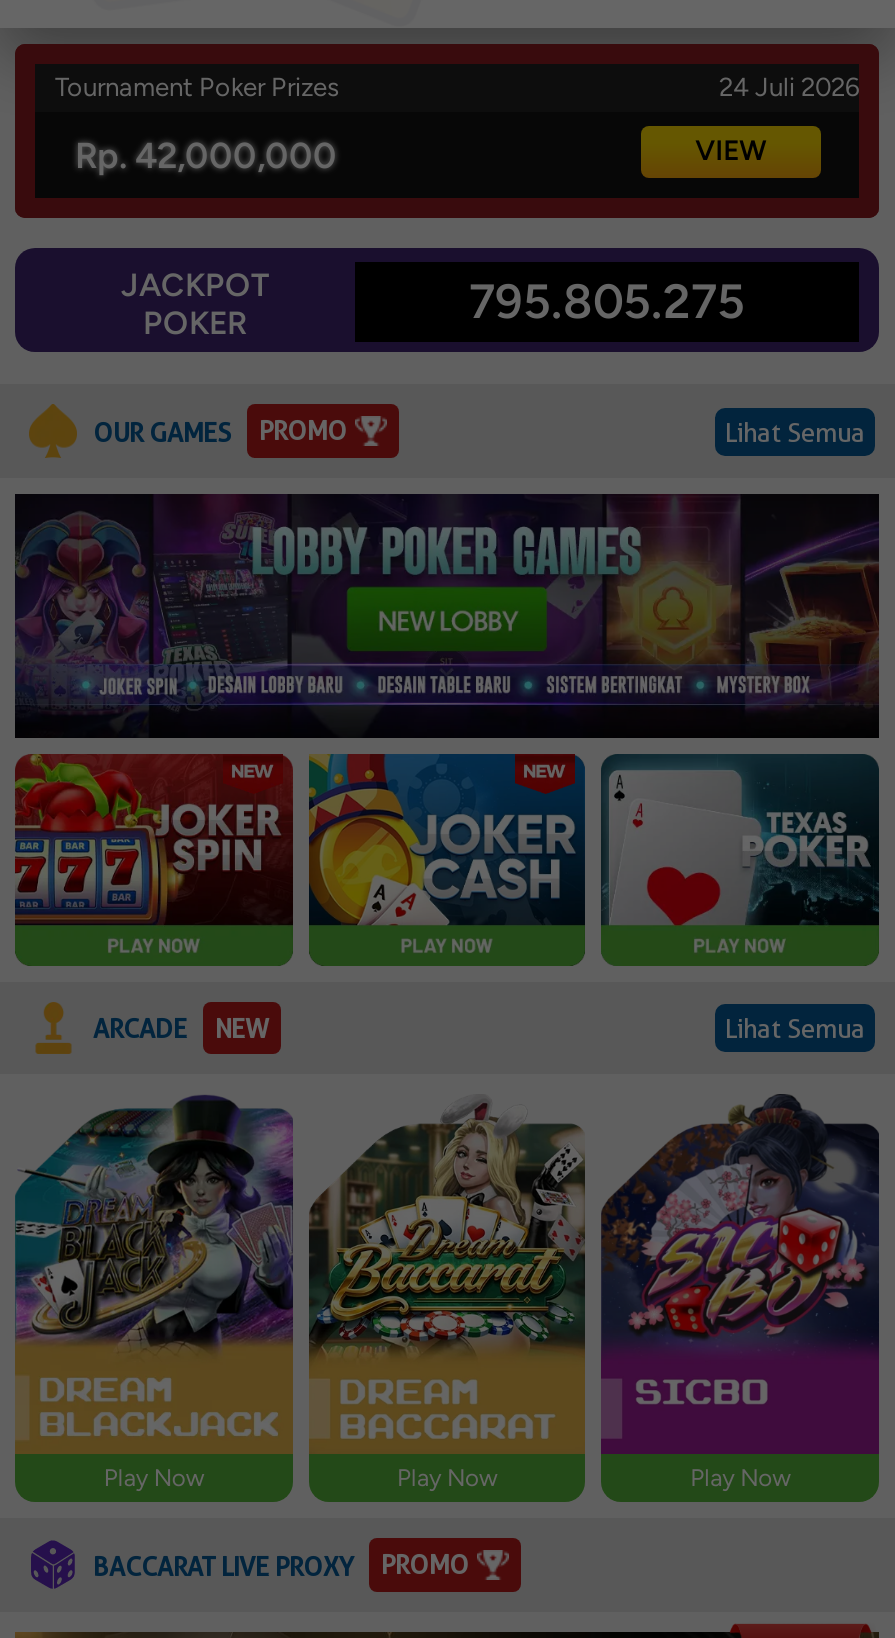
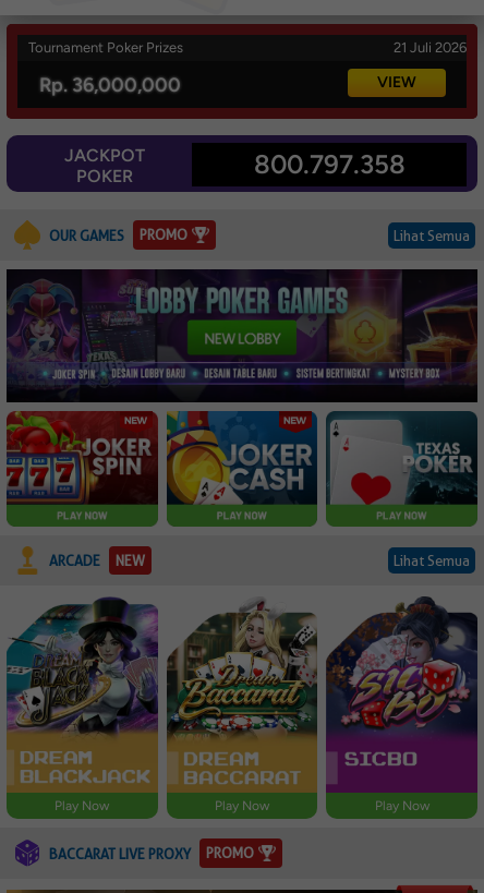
[719,73,859,103] 24 Juli 2026 -> [394,40,467,56] 21 Juli 2026
[75,134,337,178] Rp. 42,000,000 -> [39,73,181,97] Rp. 36,000,000
[469,273,745,331] 795.805.275 -> [253,149,405,180] 800.797.358

